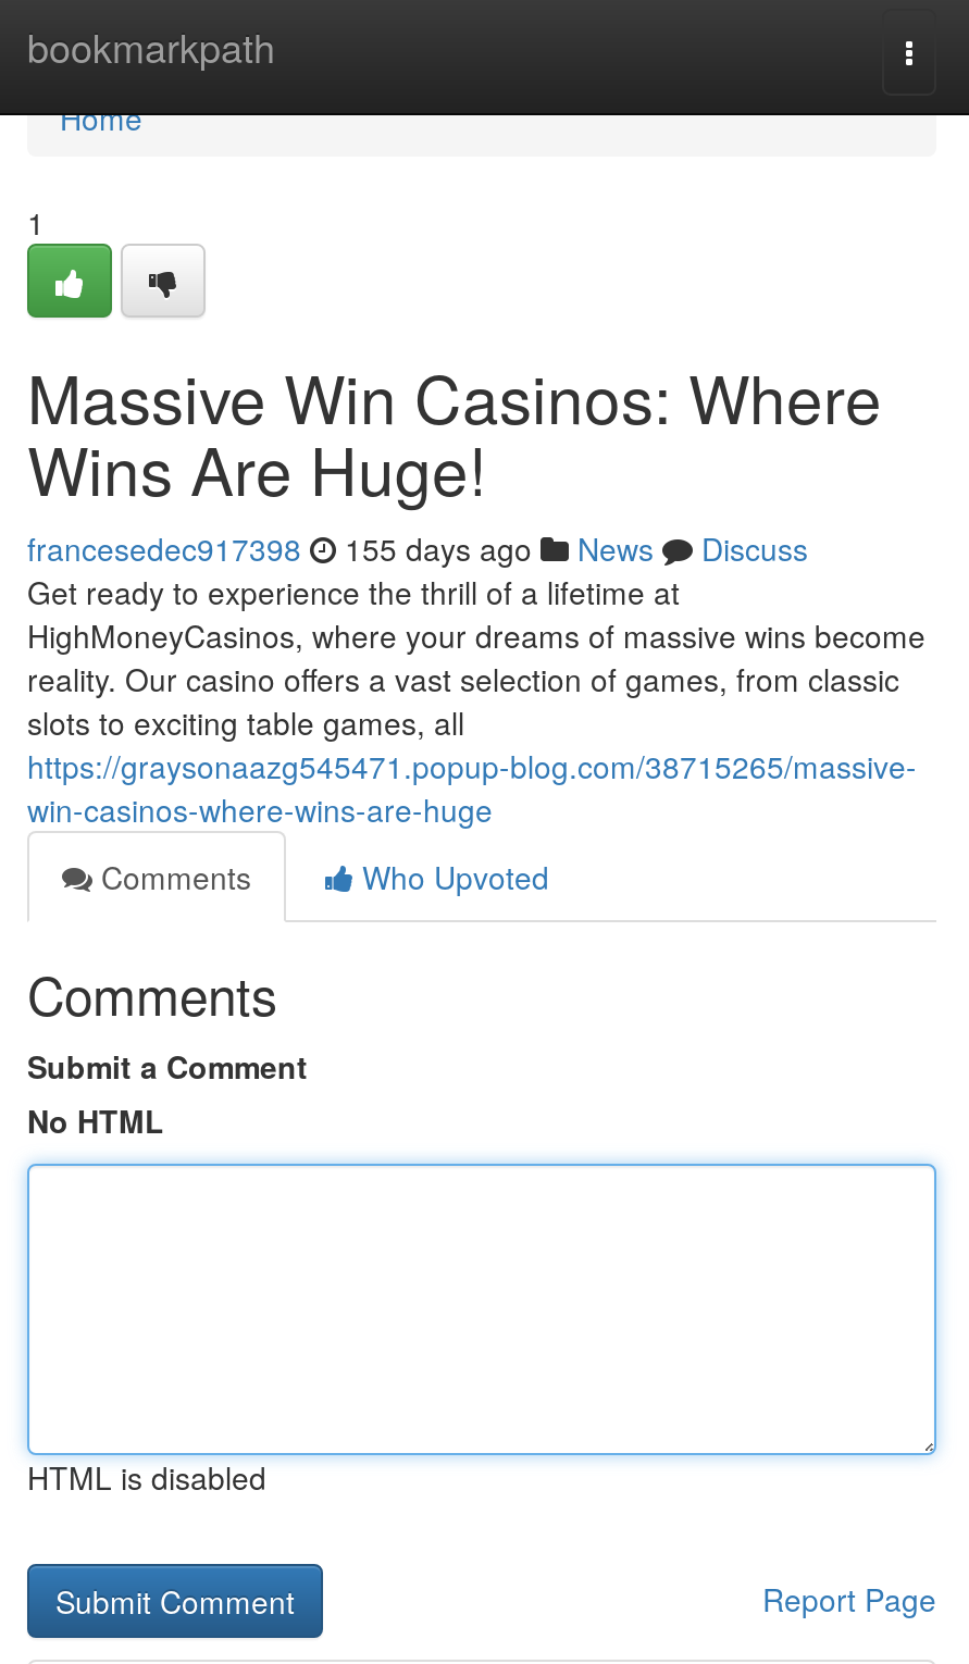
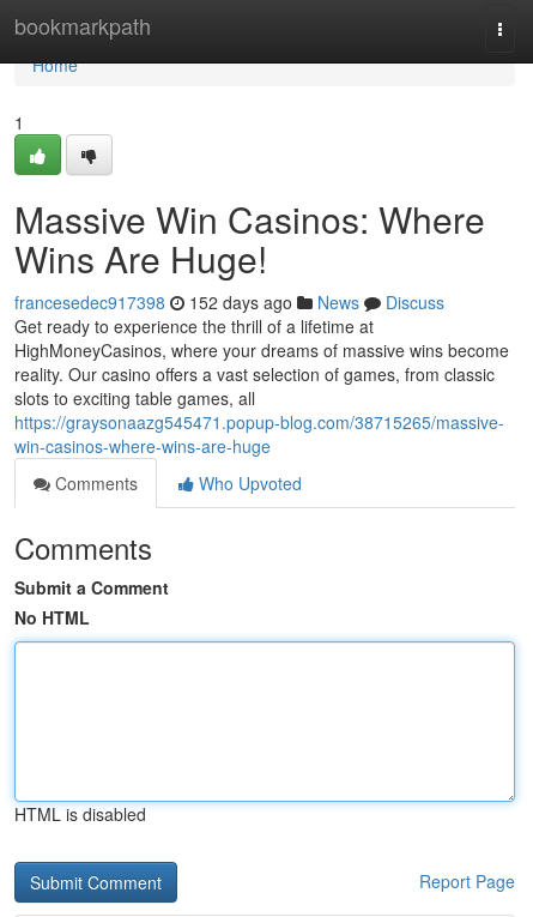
[27,526,808,570] francesedec917398 155 days ago News Discuss -> [14,290,444,314] francesedec917398 152 days ago News Discuss

